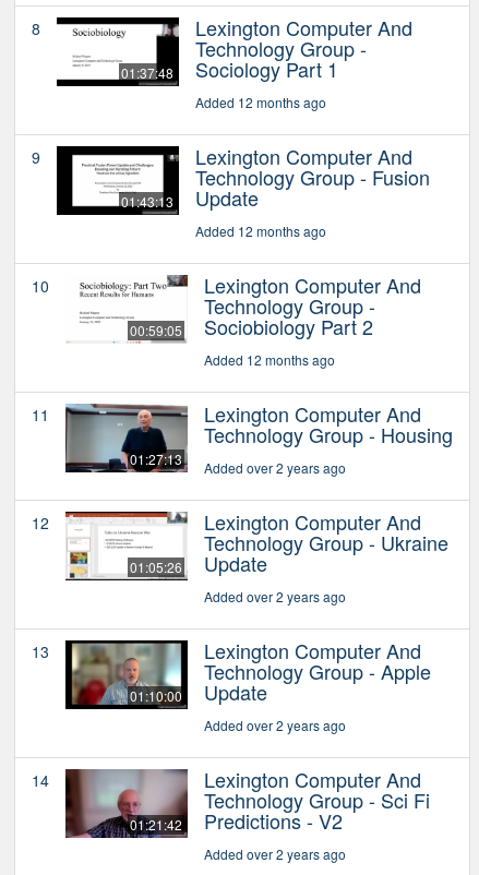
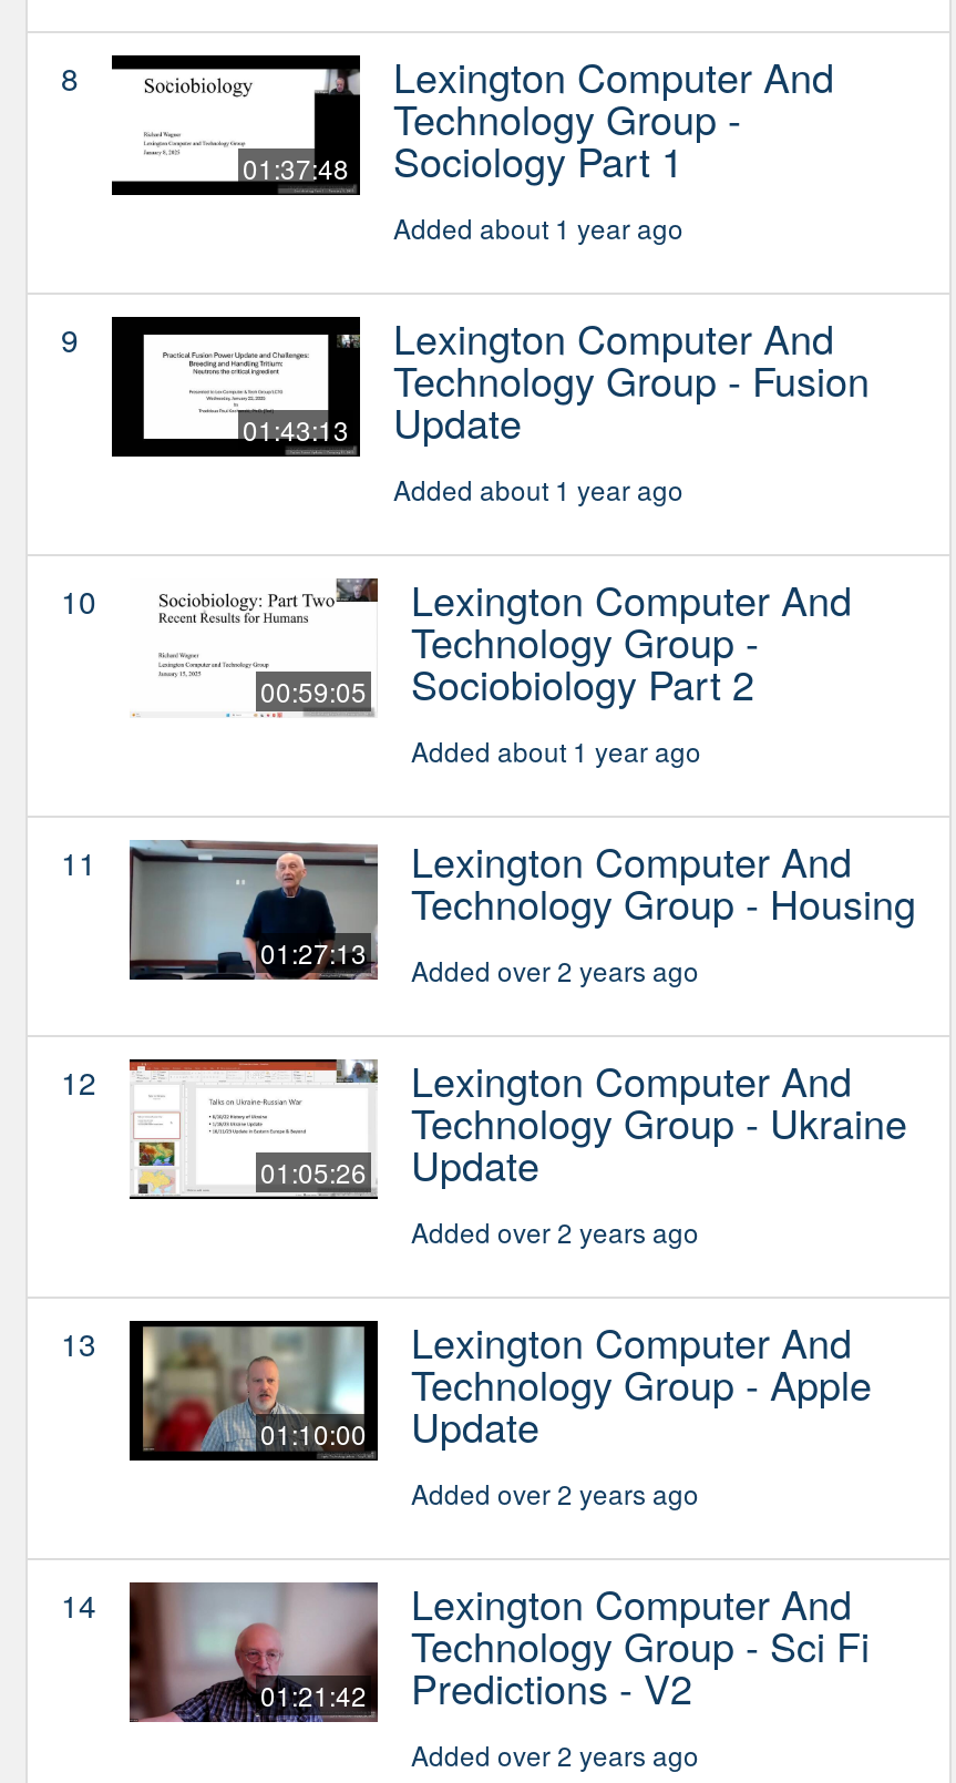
[195,92,326,111] Added 12 months ago -> [393,207,683,245] Added about 1 year ago
[195,221,326,240] Added 12 months ago -> [393,469,683,507] Added about 1 year ago
[204,350,335,368] Added 12 months ago -> [411,730,701,768] Added about 1 year ago

